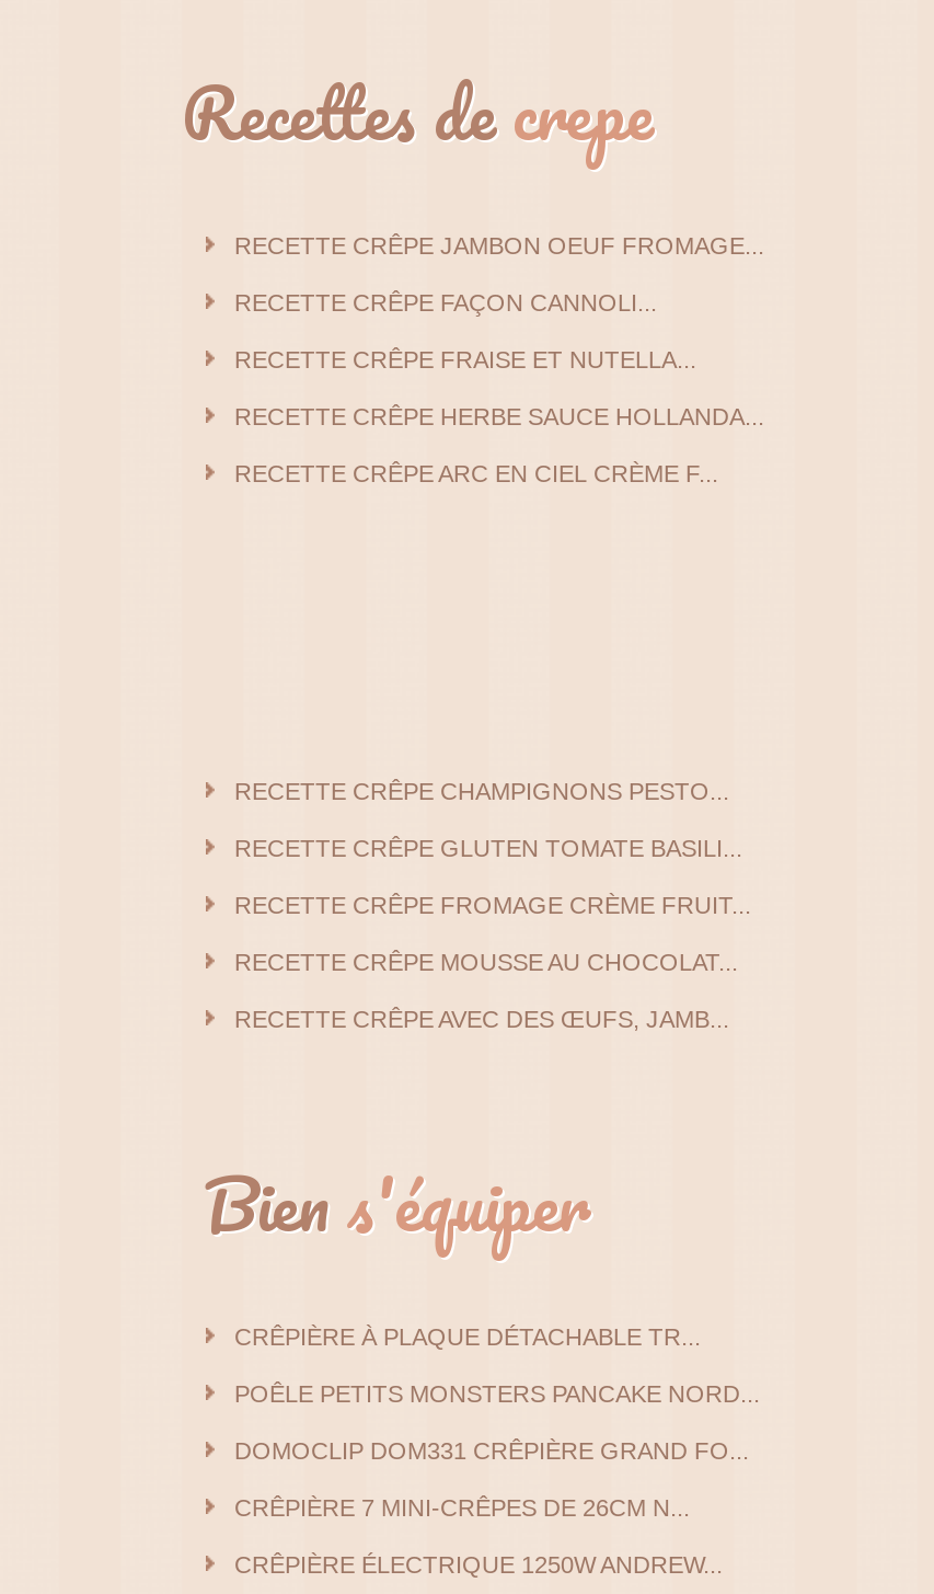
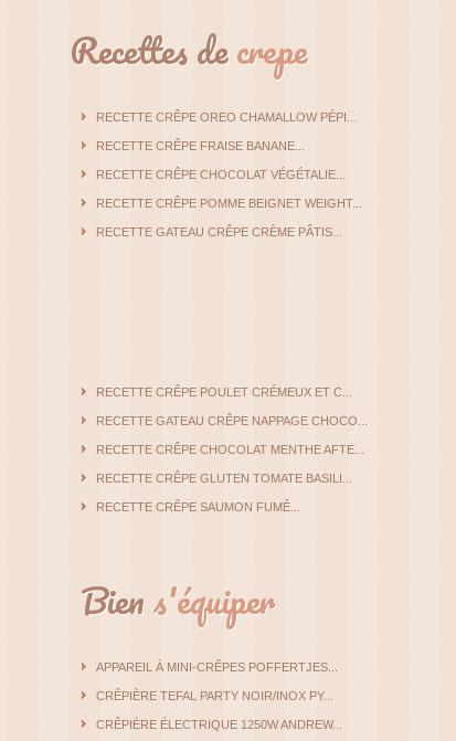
[234,232,764,486] RECETTE CRÊPE JAMBON OEUF FROMAGE... | RECETTE CRÊPE FAÇON CANNOLI... | RECETTE CRÊPE FRAISE ET NUTELLA... | RECETTE CRÊPE HERBE SAUCE HOLLANDA... | RECETTE CRÊPE ARC EN CIEL CRÈME F... -> [96,110,362,238] RECETTE CRÊPE OREO CHAMALLOW PÉPI... | RECETTE CRÊPE FRAISE BANANE... | RECETTE CRÊPE CHOCOLAT VÉGÉTALIE... | RECETTE CRÊPE POMME BEIGNET WEIGHT... | RECETTE GATEAU CRÊPE CRÈME PÂTIS...
[234,777,729,803] RECETTE CRÊPE CHAMPIGNONS PESTO... -> [96,385,368,456] RECETTE CRÊPE POULET CRÉMEUX ET C... | RECETTE GATEAU CRÊPE NAPPAGE CHOCO... | RECETTE CRÊPE CHOCOLAT MENTHE AFTE...
moved [234,834,742,860] -> [96,471,352,484]: RECETTE CRÊPE GLUTEN TOMATE BASILI...
[234,891,751,1031] RECETTE CRÊPE FROMAGE CRÈME FRUIT... | RECETTE CRÊPE MOUSSE AU CHOCOLAT... | RECETTE CRÊPE AVEC DES ŒUFS, JAMB... -> [96,500,300,513] RECETTE CRÊPE SAUMON FUMÉ...
[234,1323,760,1520] CRÊPIÈRE À PLAQUE DÉTACHABLE TR... | POÊLE PETITS MONSTERS PANCAKE NORD... | DOMOCLIP DOM331 CRÊPIÈRE GRAND FO... | CRÊPIÈRE 7 MINI-CRÊPES DE 26CM N... -> [96,660,338,702] APPAREIL À MINI-CRÊPES POFFERTJES... | CRÊPIÈRE TEFAL PARTY NOIR/INOX PY...

